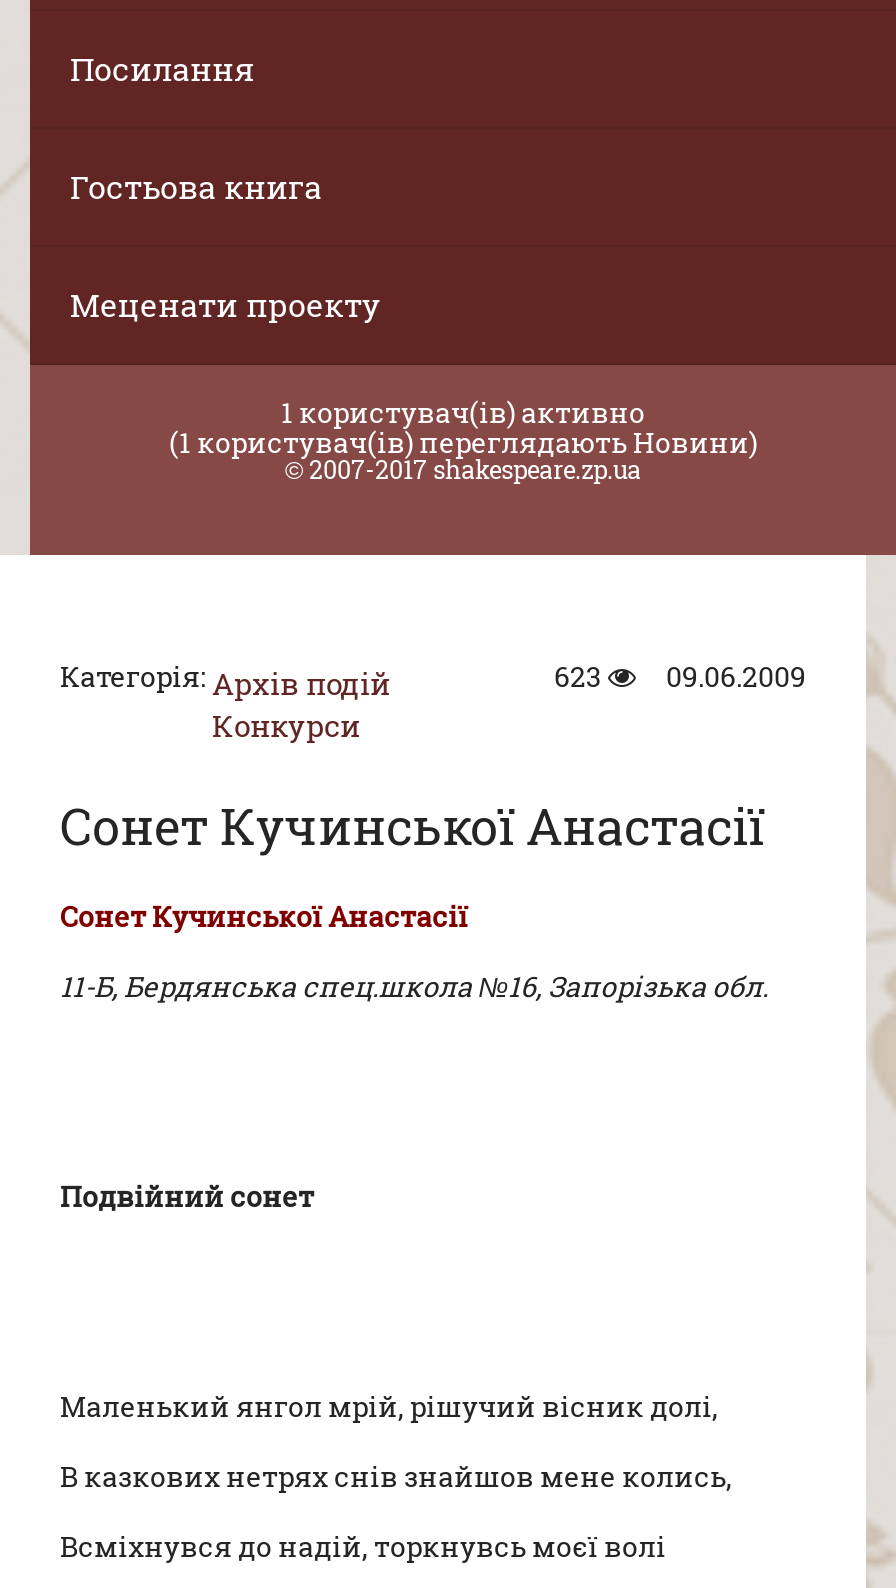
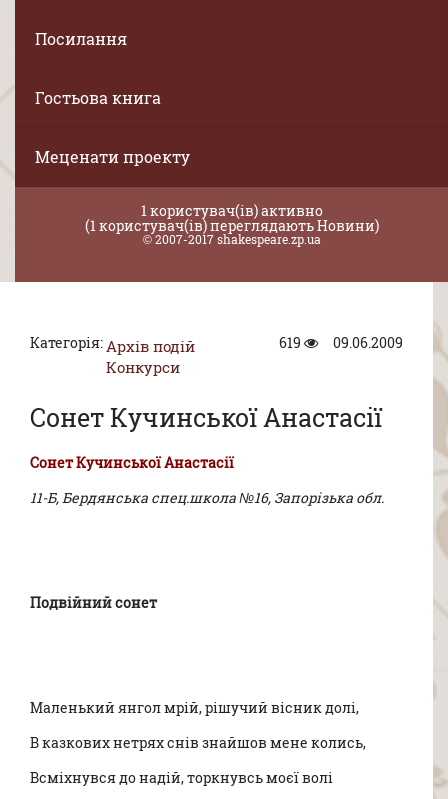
[554,657,806,695] 623 09.06.2009 -> [279,333,403,352] 619 09.06.2009

